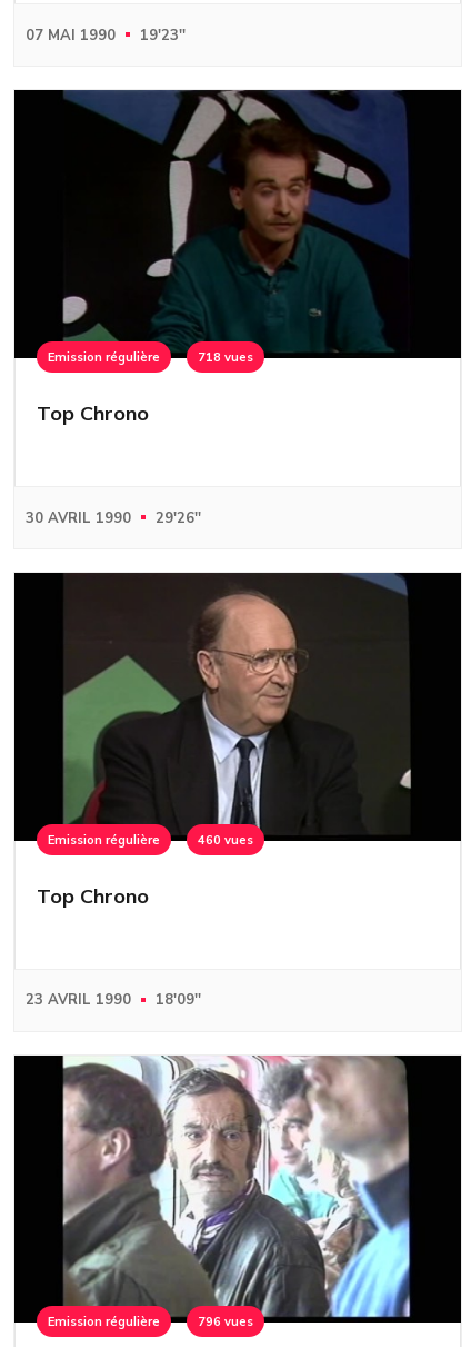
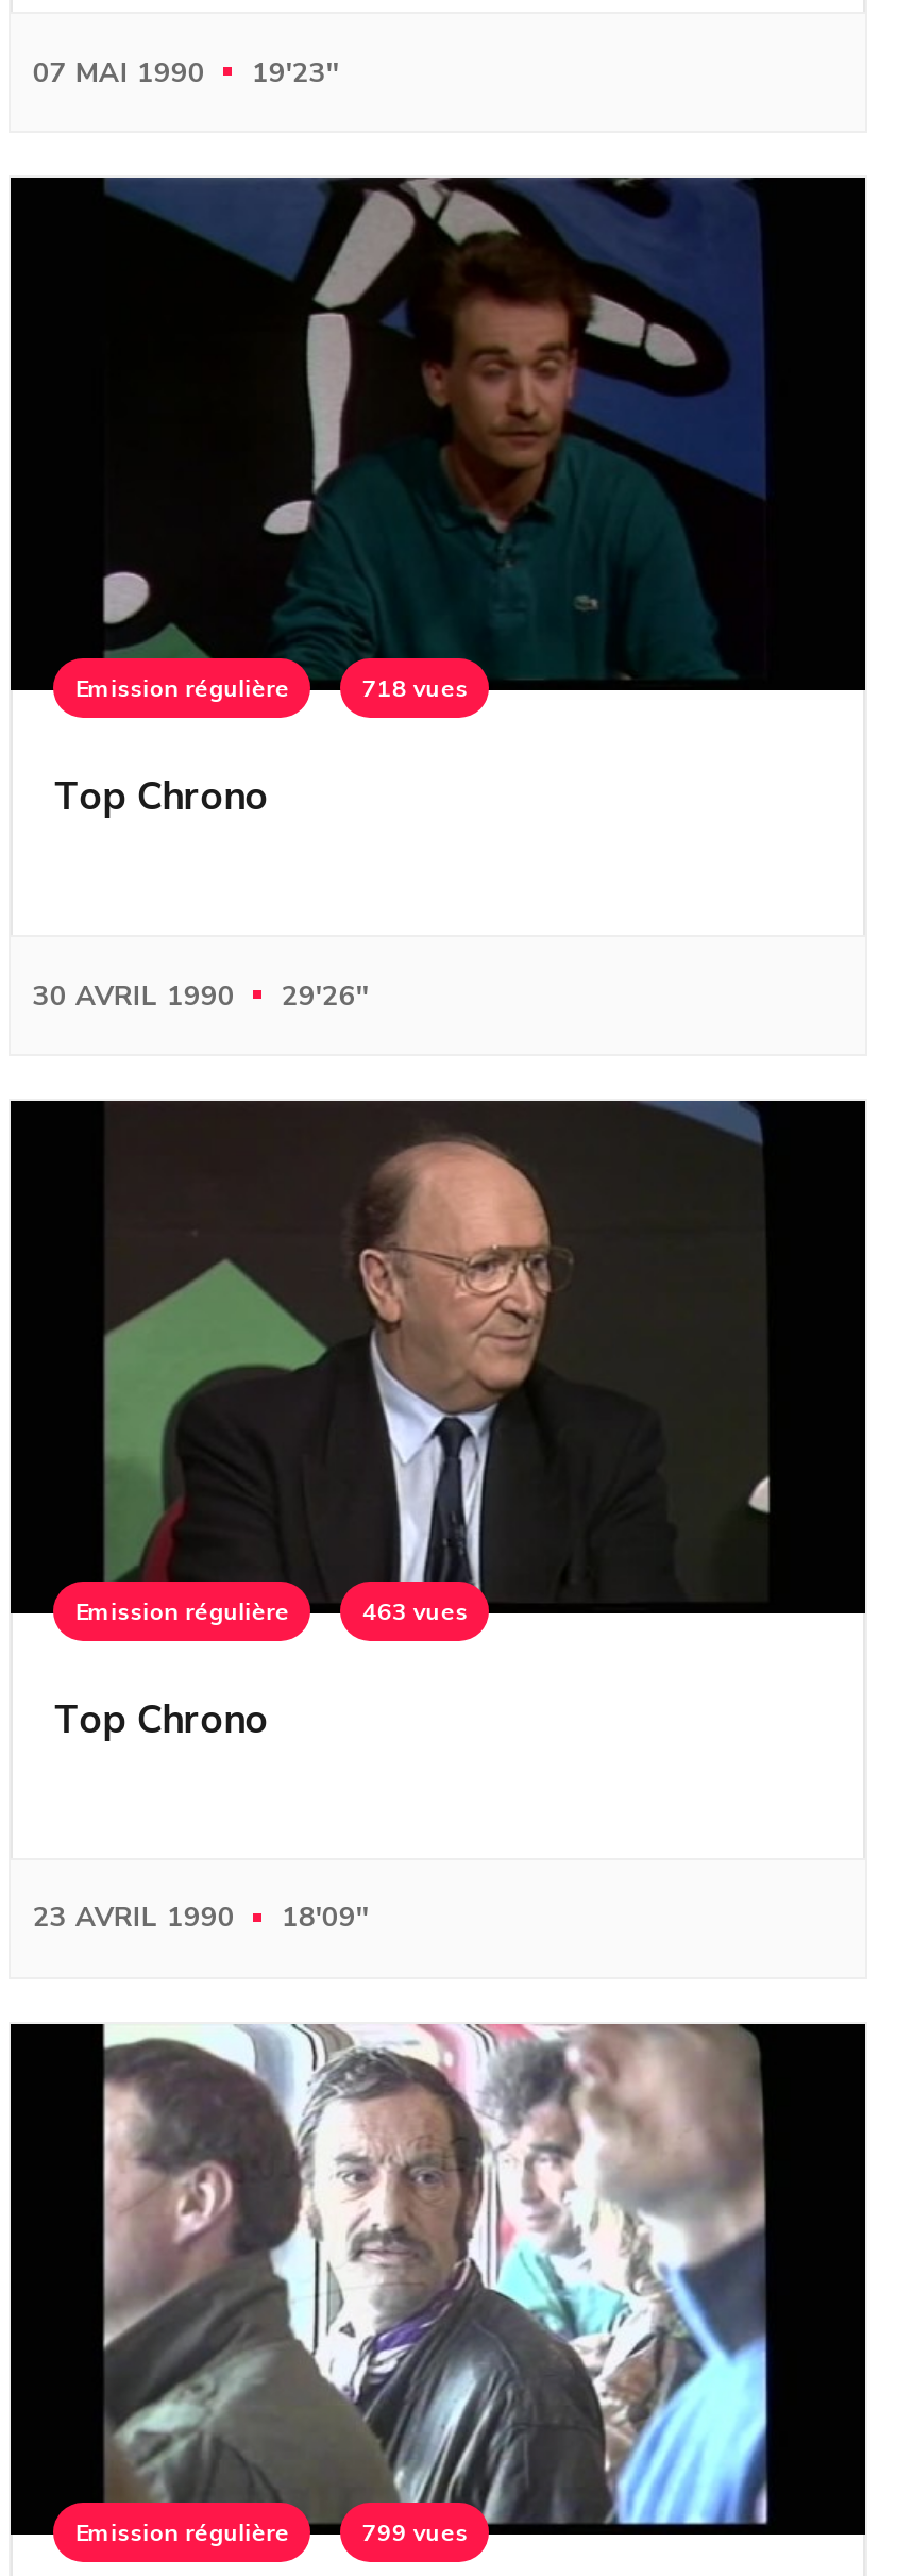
[198,832,254,847] 460 vues -> [362,1596,469,1626] 463 vues
[198,1314,254,1330] 796 vues -> [362,2518,469,2548] 799 vues

